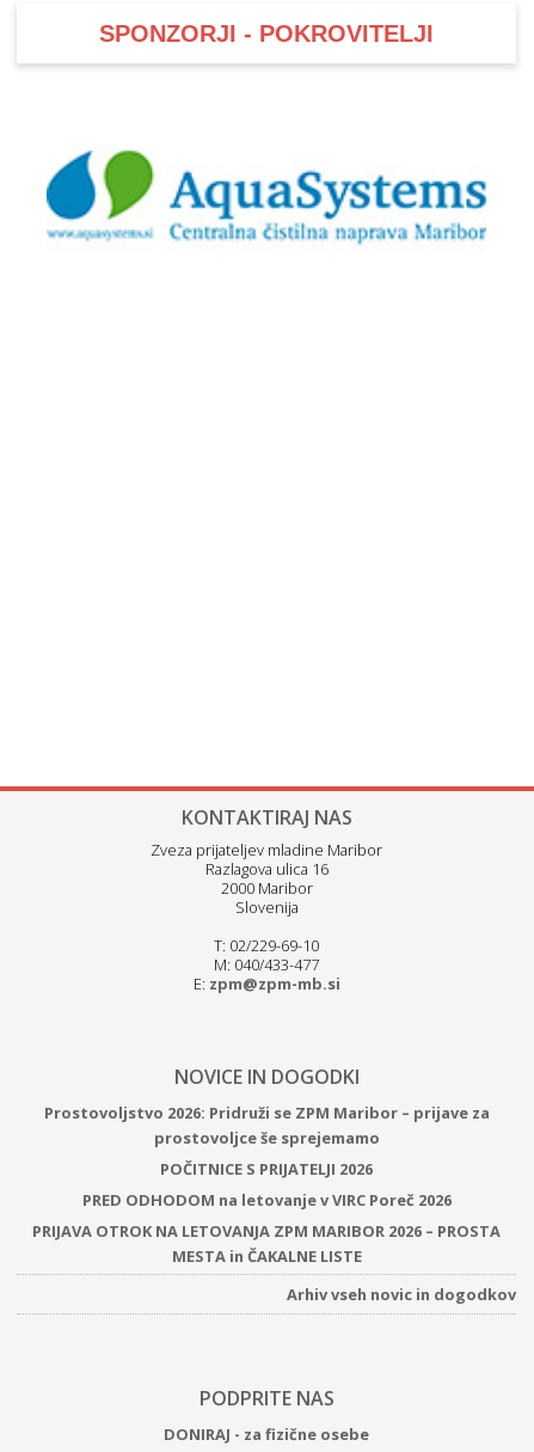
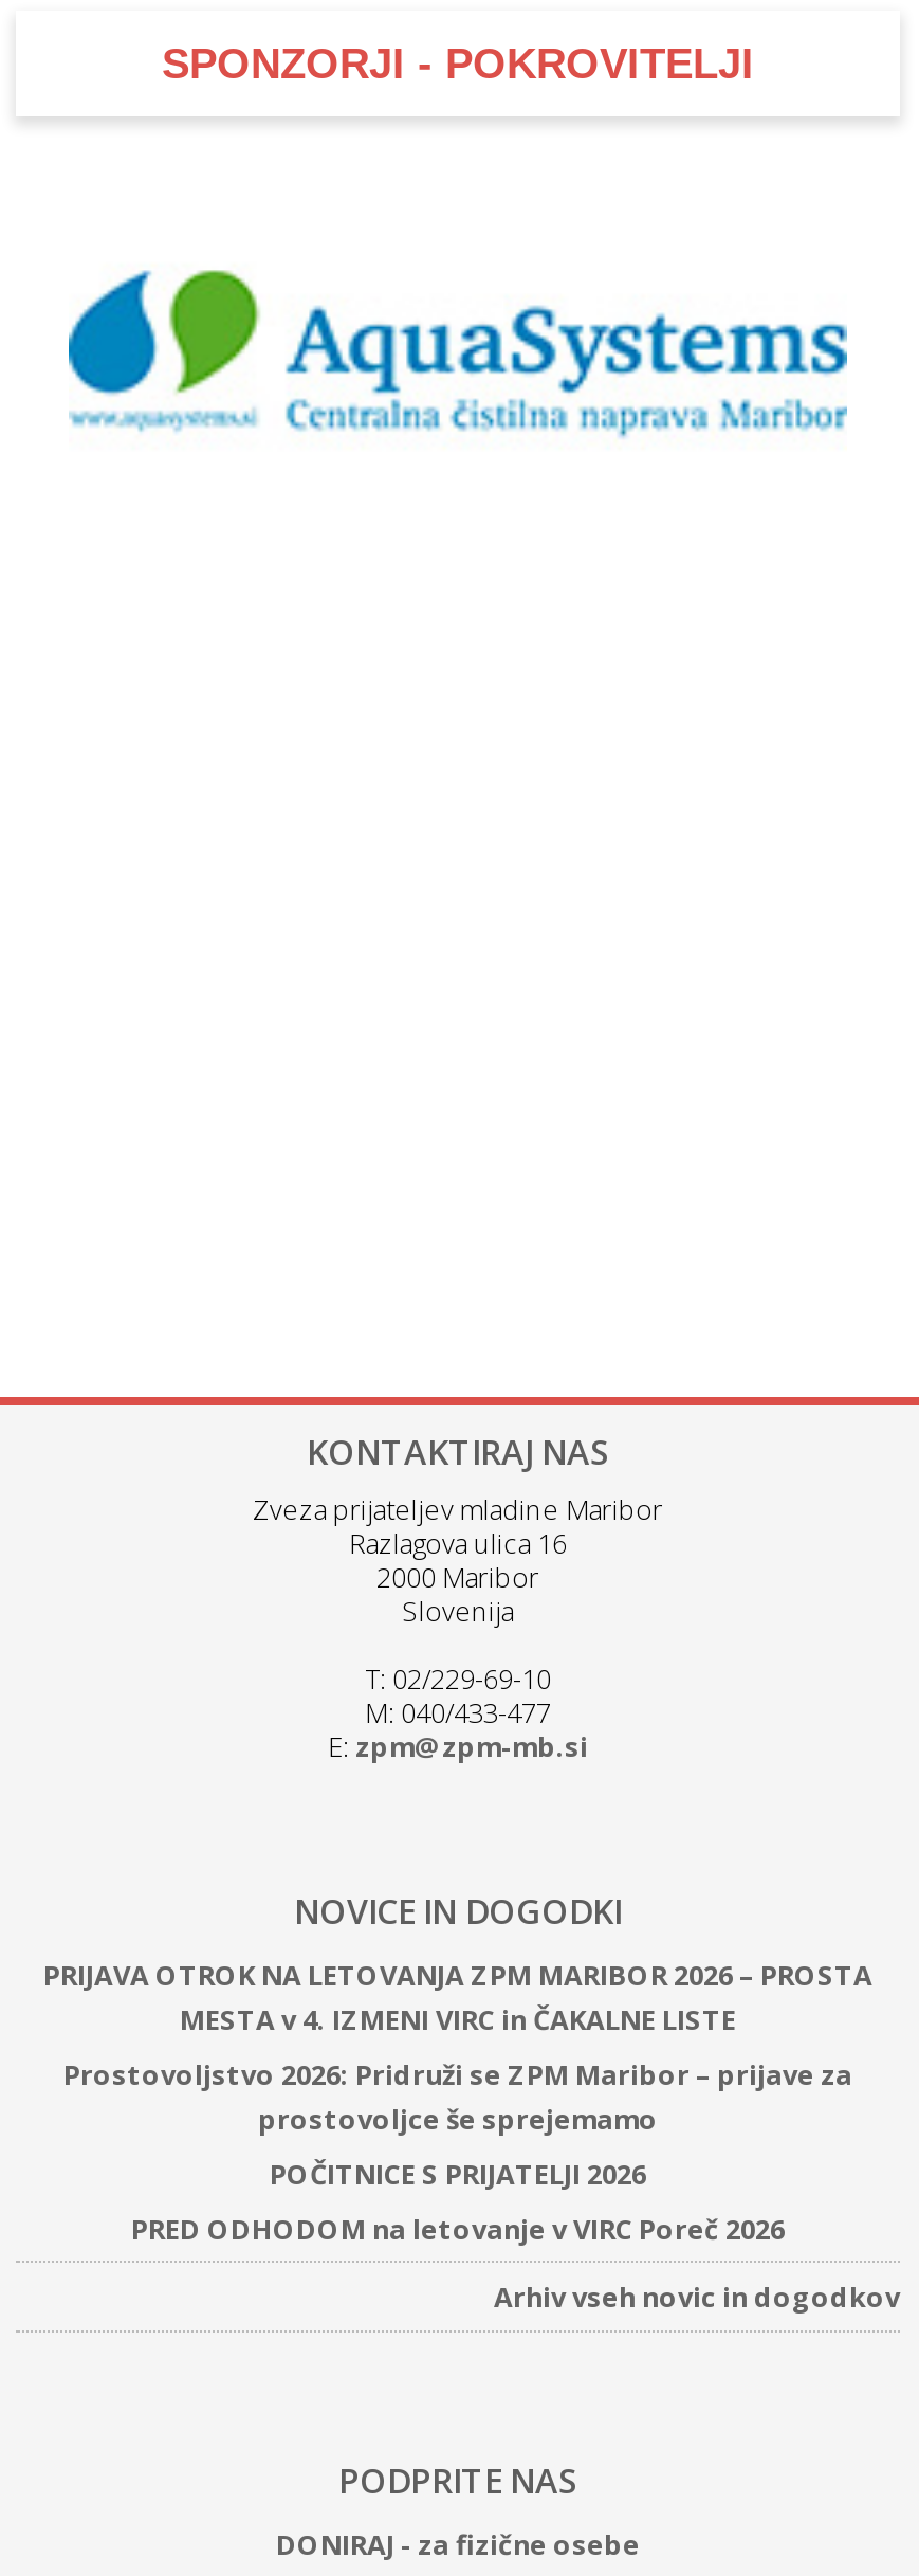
none -> [180,2001,736,2039] MESTA v 4. IZMENI VIRC in ČAKALNE LISTE
moved [44,1102,489,1211] -> [63,2056,852,2248]: Prostovoljstvo 2026: Pridruži se ZPM Maribor – prijave za | prostovoljce še sprejemamo | POČITNICE S PRIJATELJI 2026 | PRED ODHODOM na letovanje v VIRC Poreč 2026
moved [32,1220,501,1242] -> [43,1956,872,1994]: PRIJAVA OTROK NA LETOVANJA ZPM MARIBOR 2026 – PROSTA
[171,1245,361,1267] MESTA in ČAKALNE LISTE -> none

